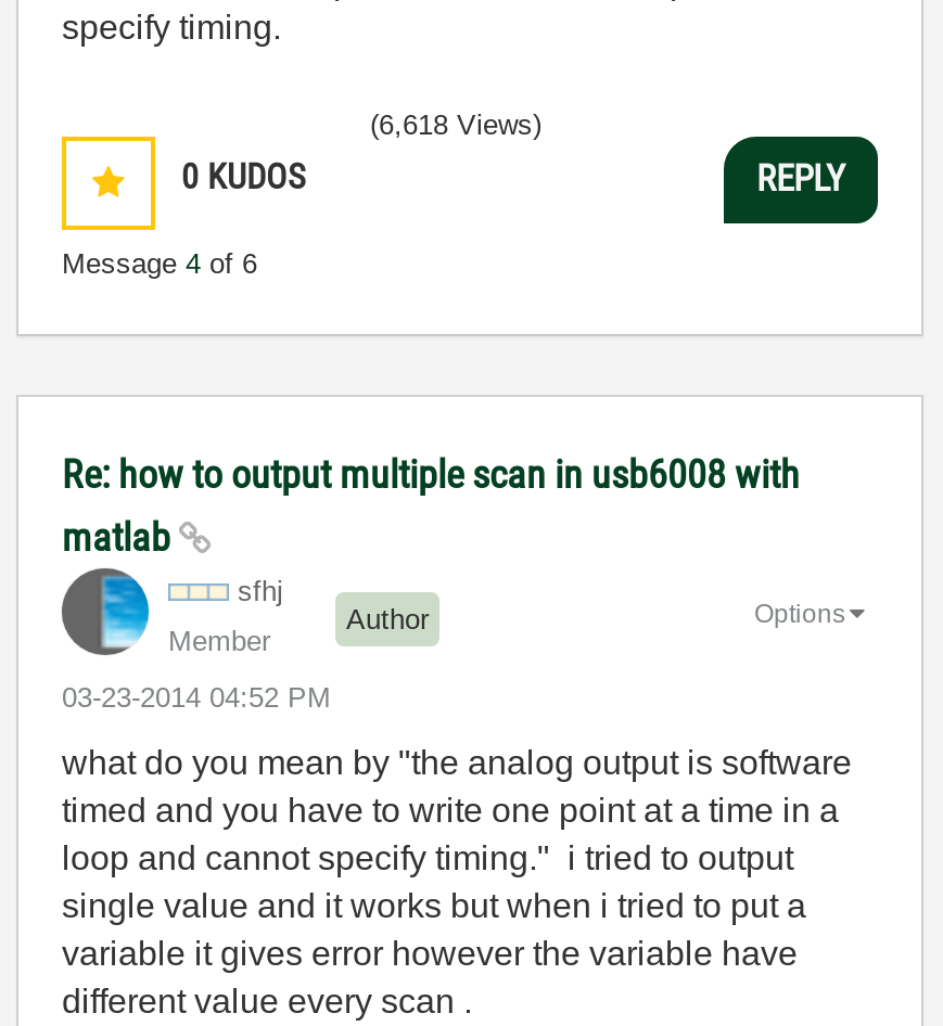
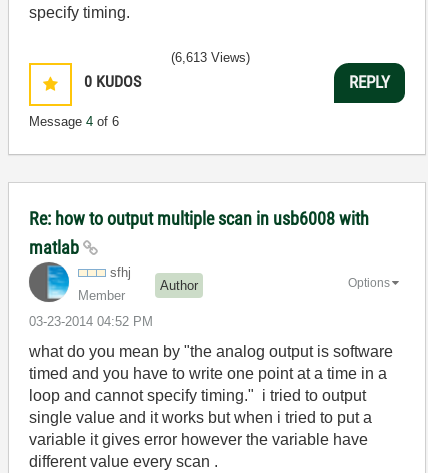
[370,107,541,140] (6,618 Views) -> [171,49,250,64] (6,613 Views)

